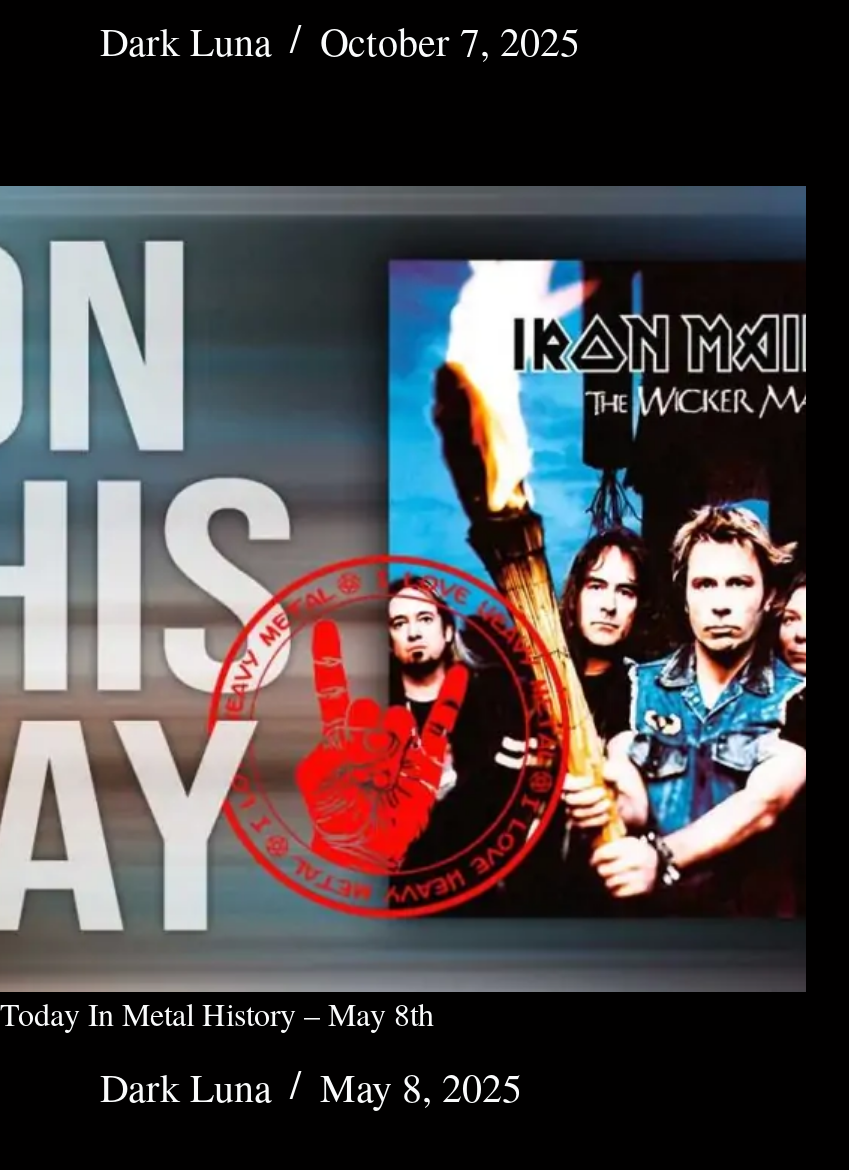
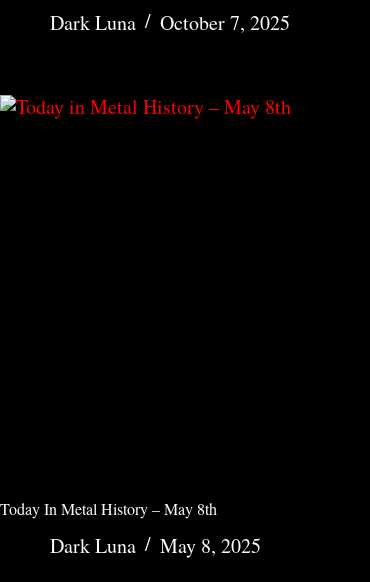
[6,184,808,994] [image] -> none

